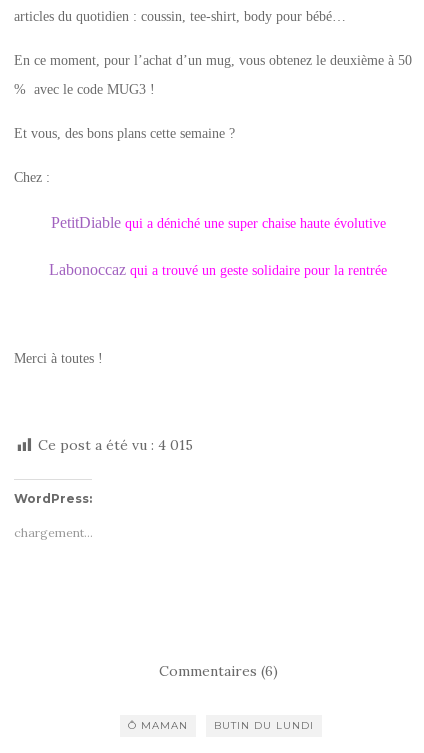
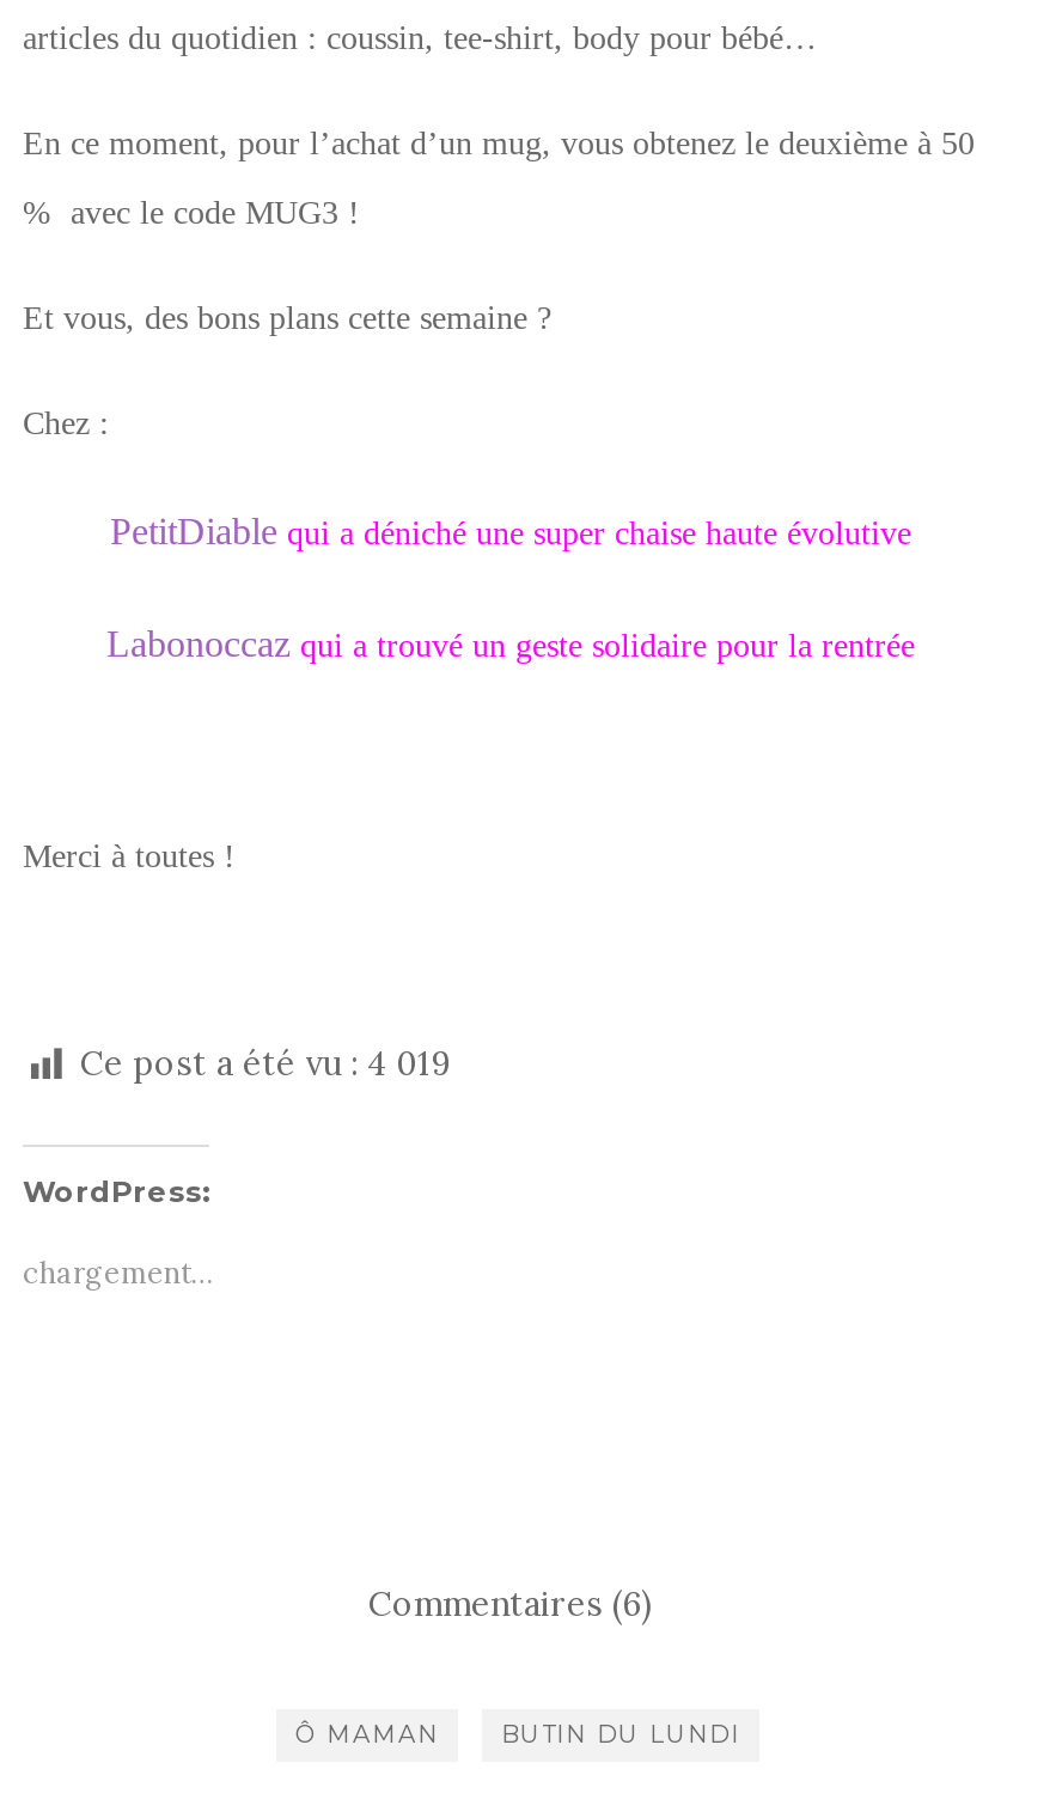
[38,436,193,454] Ce post a été vu : 4 015 -> [80,1042,451,1085] Ce post a été vu : 4 019

